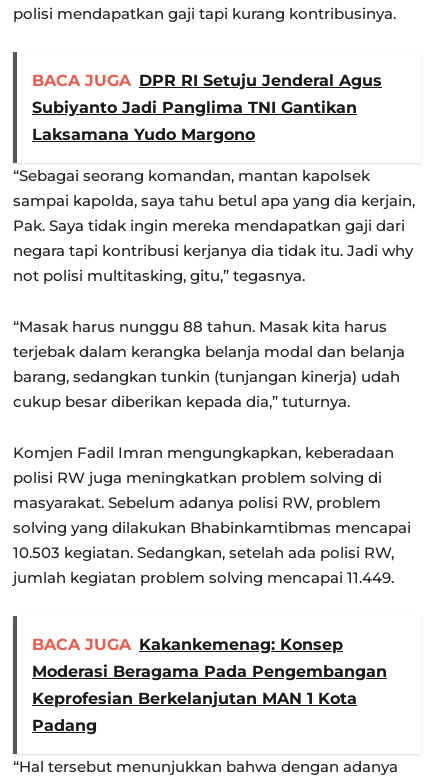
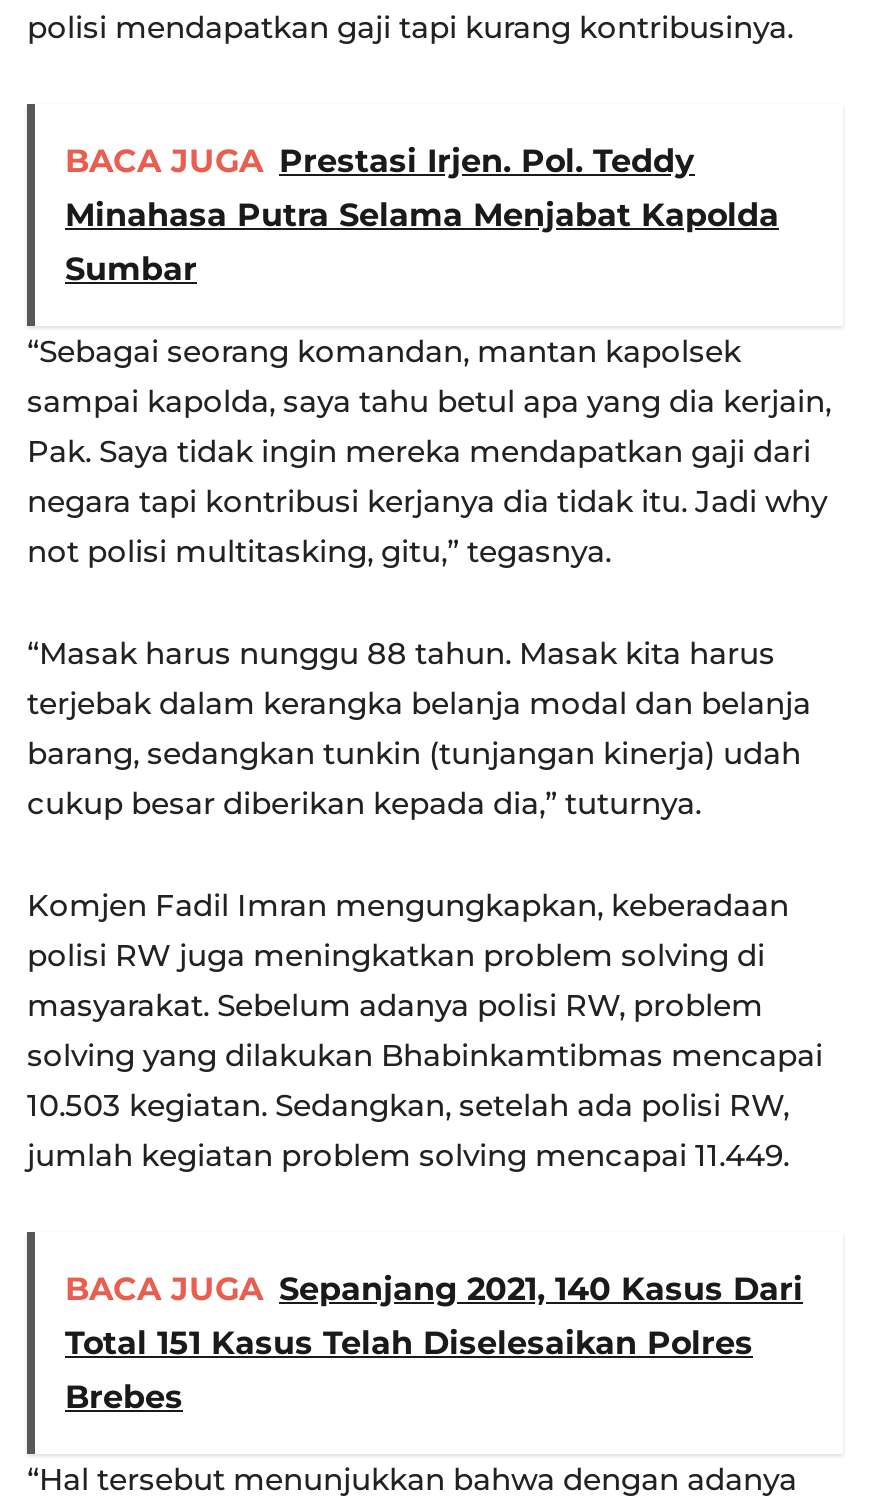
[32,71,382,144] BACA JUGA DPR RI Setuju Jenderal Agus | Subiyanto Jadi Panglima TNI Gantikan | Laksamana Yudo Margono -> [65,142,779,288] BACA JUGA Prestasi Irjen. Pol. Teddy | Minahasa Putra Selama Menjabat Kapolda | Sumbar
[32,635,387,735] BACA JUGA Kakankemenag: Konsep | Moderasi Beragama Pada Pengembangan | Keprofesian Berkelanjutan MAN 1 Kota | Padang -> [65,1270,803,1416] BACA JUGA Sepanjang 2021, 140 Kasus Dari | Total 151 Kasus Telah Diselesaikan Polres | Brebes

